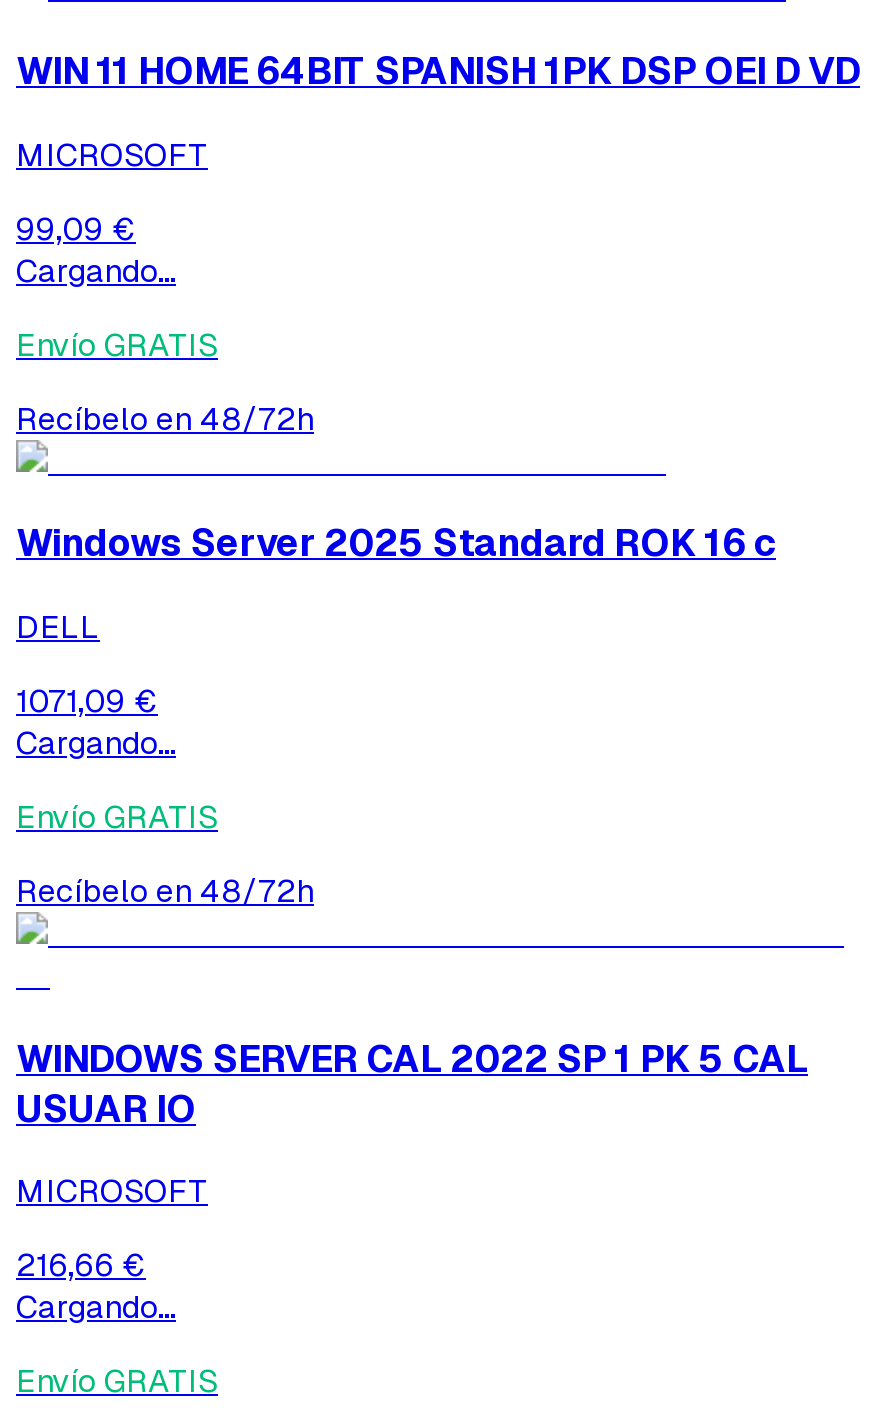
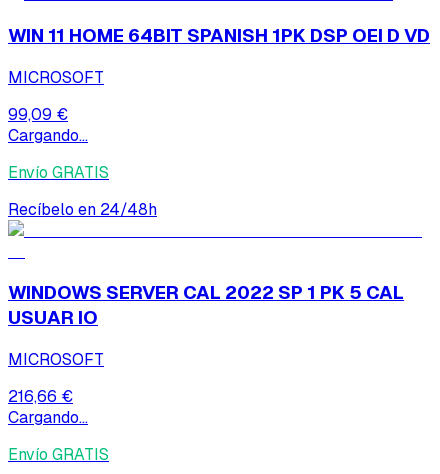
[16,397,776,912] Recíbelo en 48/72h | Windows Server 2025 Standard ROK 16 c | DELL | 1071,09 € | Cargando... | Envío GRATIS | Recíbelo en 48/72h -> [8,199,157,220] Recíbelo en 24/48h

